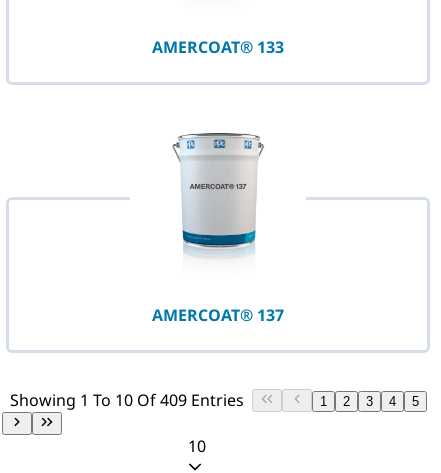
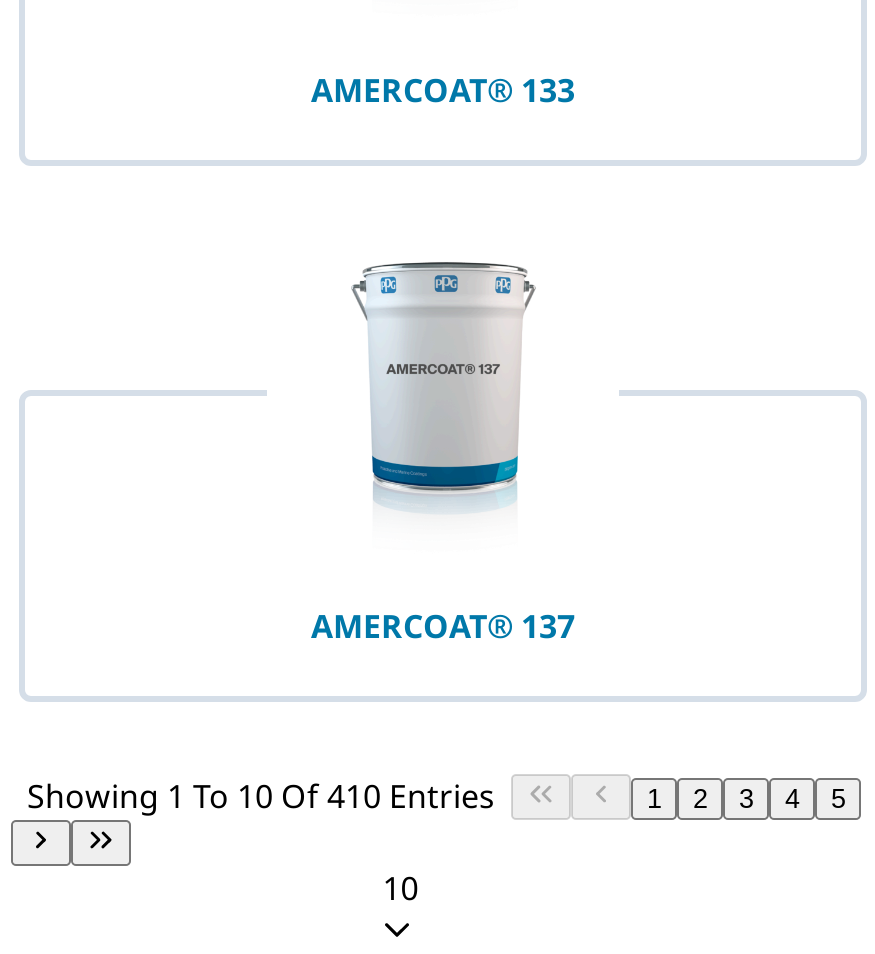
[10,389,244,411] Showing 1 To 10 Of 409 Entries -> [27,775,495,819] Showing 1 To 10 Of 410 Entries

